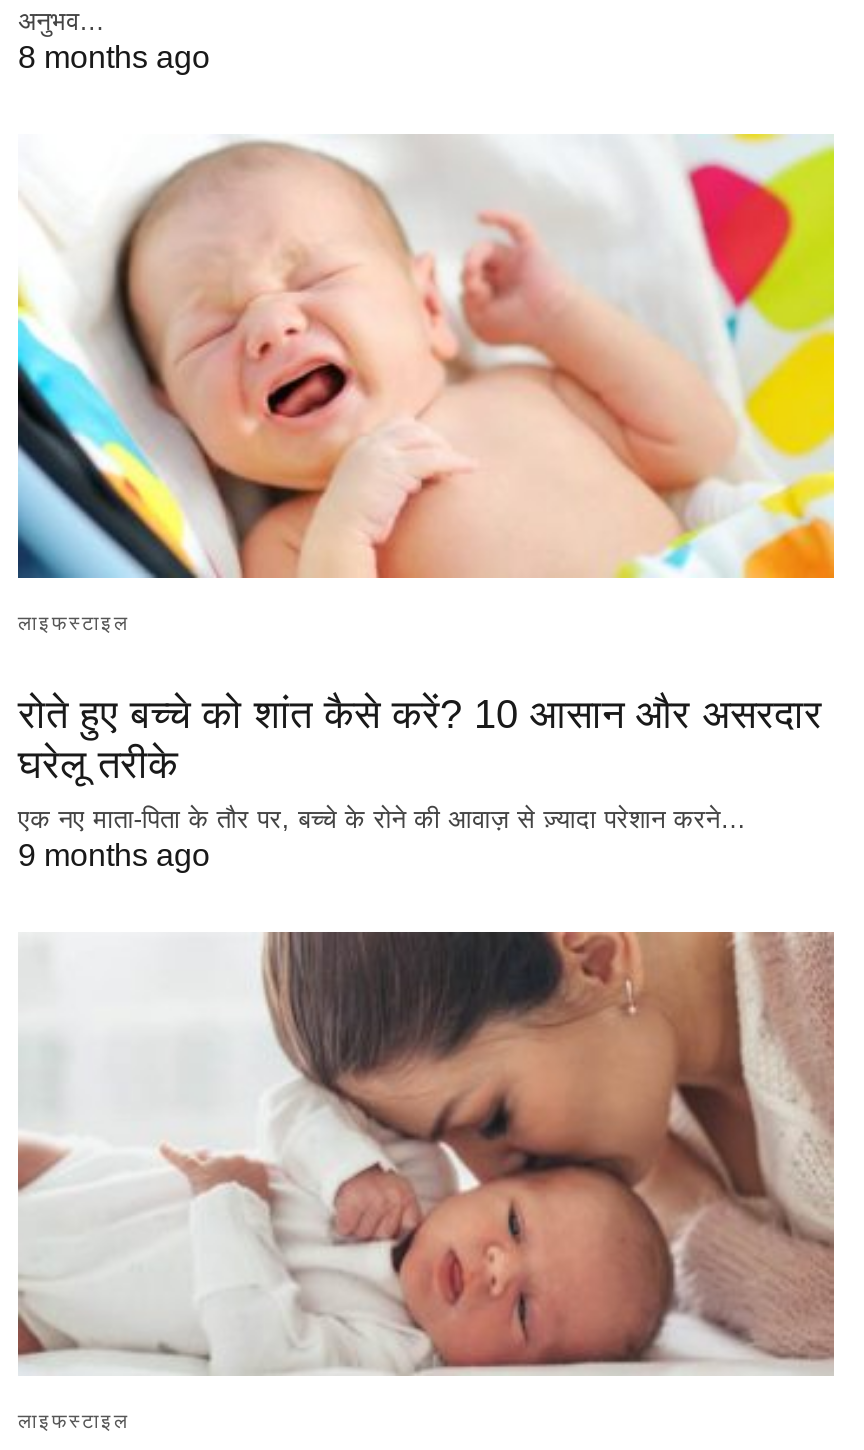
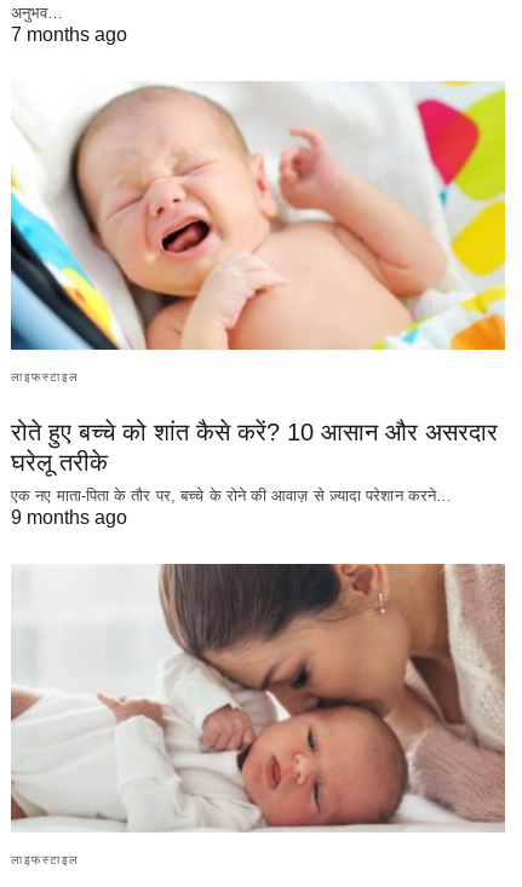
[18,41,210,75] 8 months ago -> [11,25,127,45] 7 months ago

